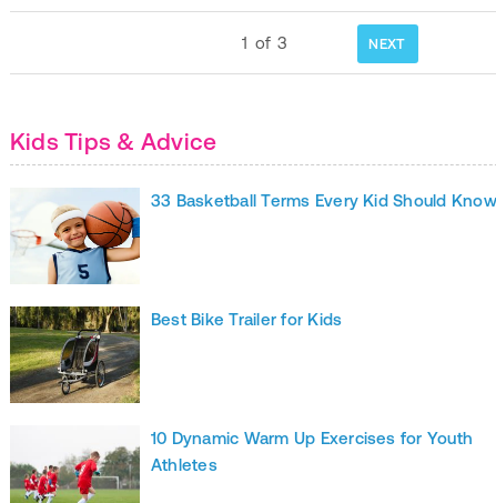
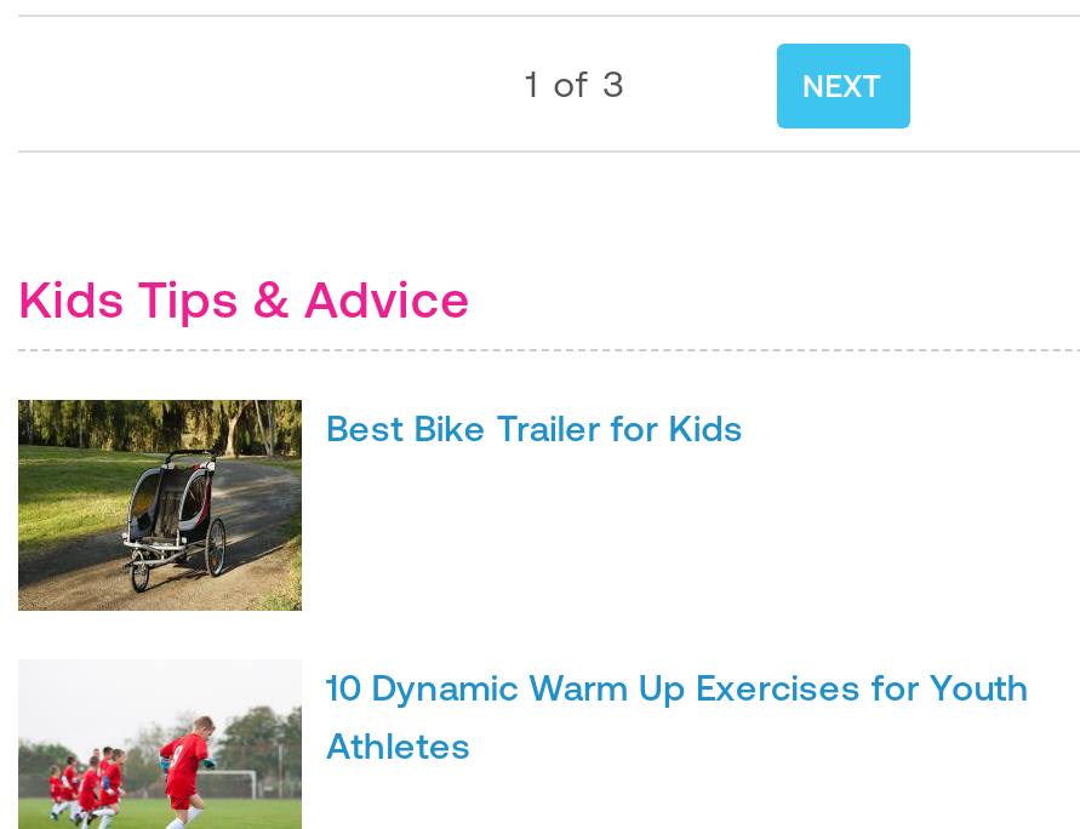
[10,188,496,285] [image] | 33 Basketball Terms Every Kid Should Know -> none

